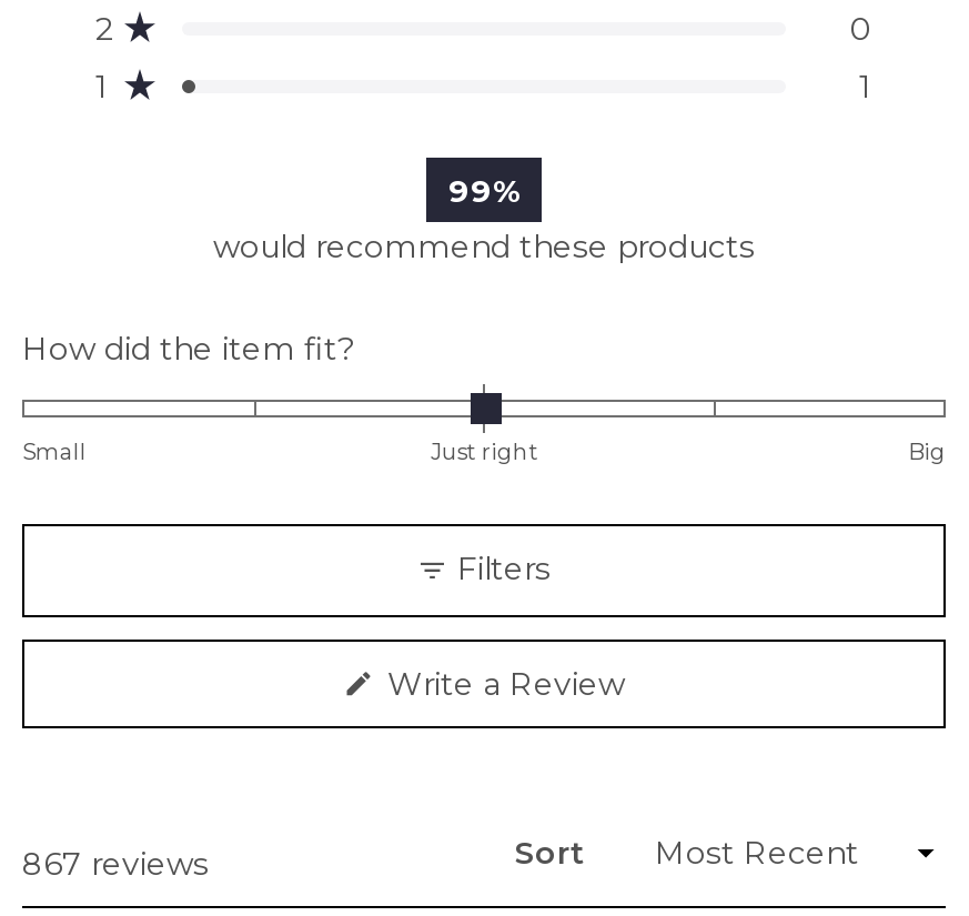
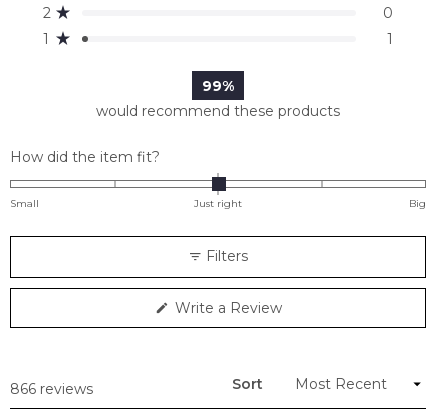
[22,843,209,883] 867 reviews -> [10,380,93,398] 866 reviews

